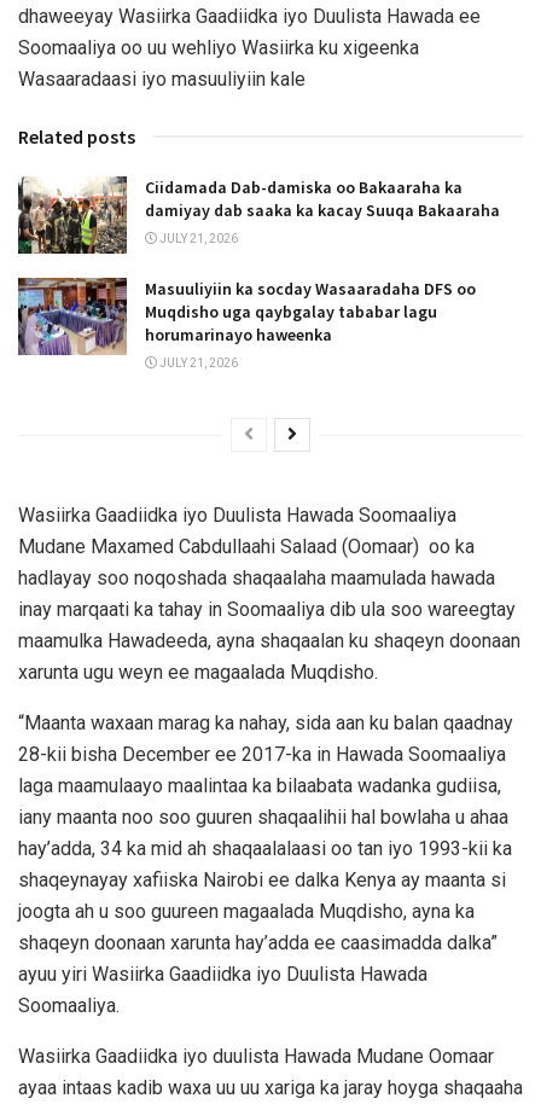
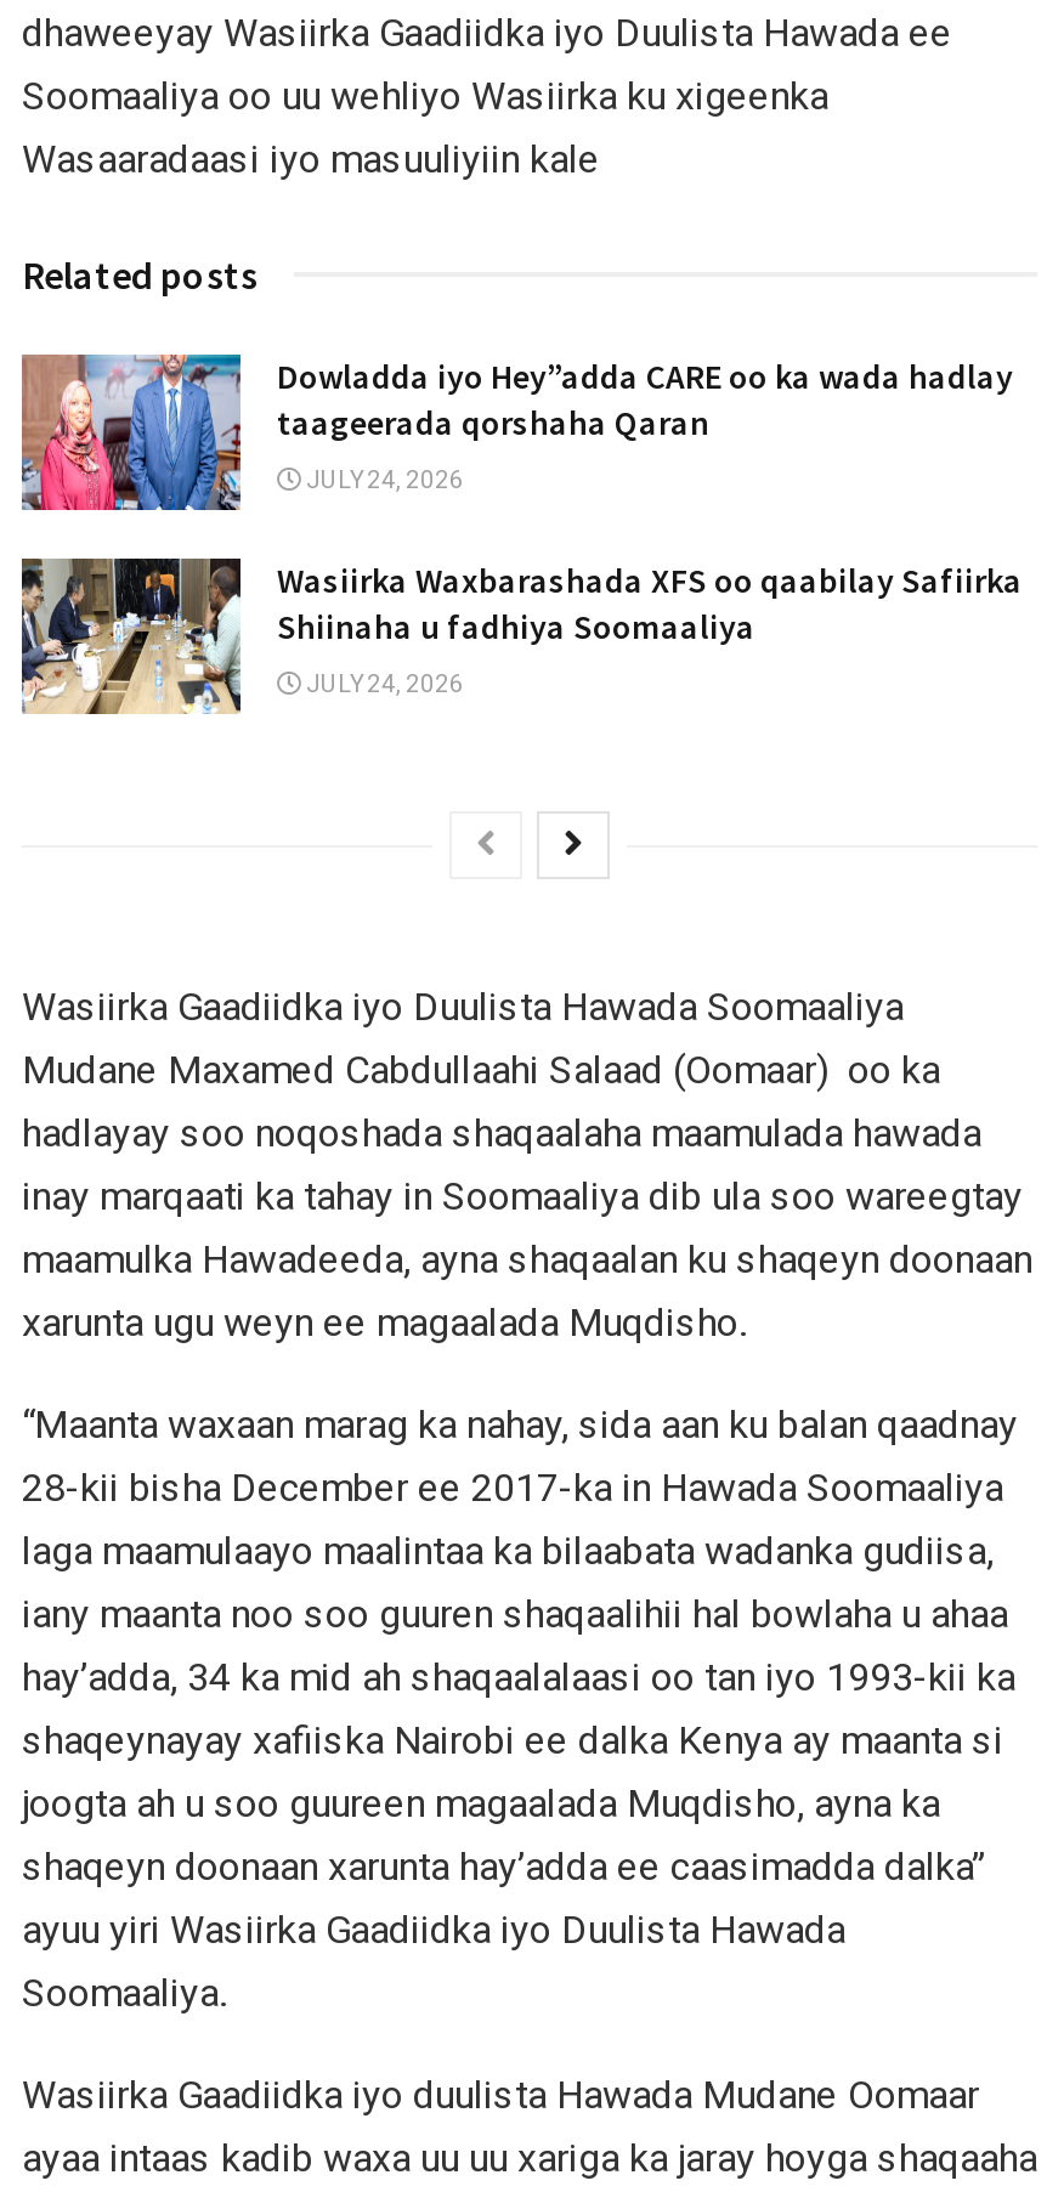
[17,175,500,255] [image] | Ciidamada Dab-damiska oo Bakaaraha ka | damiyay dab saaka ka kacay Suuqa Bakaaraha -> [19,352,1013,512] [image] | Dowladda iyo Hey”adda CARE oo ka wada hadlay | taageerada qorshaha Qaran
[157,232,238,245] JULY 21, 2026 -> [301,466,464,493] JULY 24, 2026
[17,277,476,356] [image] | Masuuliyiin ka socday Wasaaradaha DFS oo | Muqdisho uga qaybgalay tababar lagu | horumarinayo haweenka -> [19,556,1023,716] [image] | Wasiirka Waxbarashada XFS oo qaabilay Safiirka | Shiinaha u fadhiya Soomaaliya
[157,356,238,370] JULY 21, 2026 -> [301,671,464,697] JULY 24, 2026

